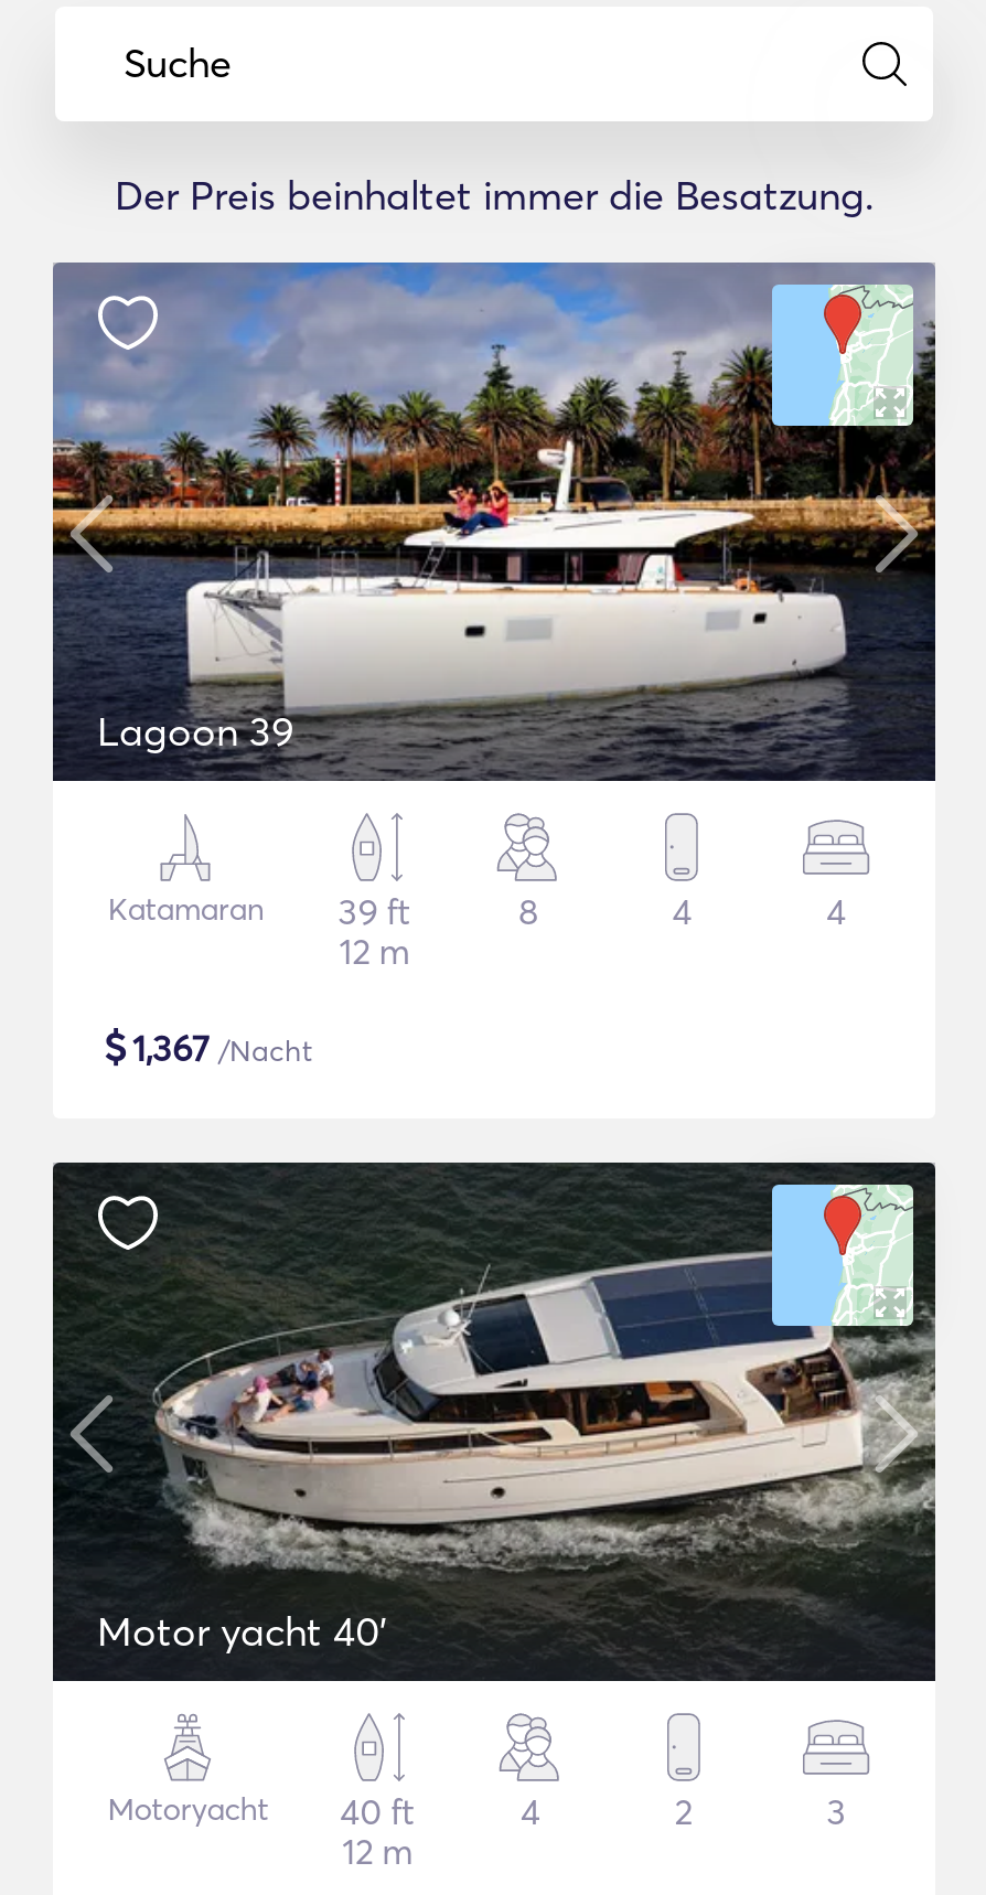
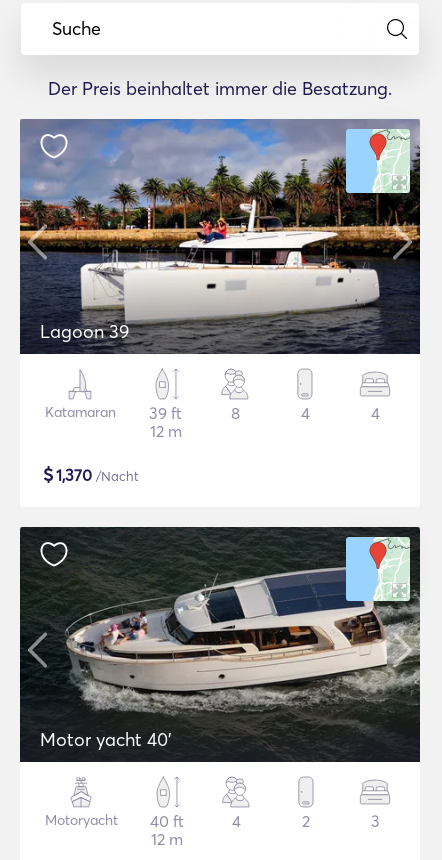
[104,1021,313,1072] $1,367 /Nacht -> [43,463,139,486] $1,370 /Nacht

